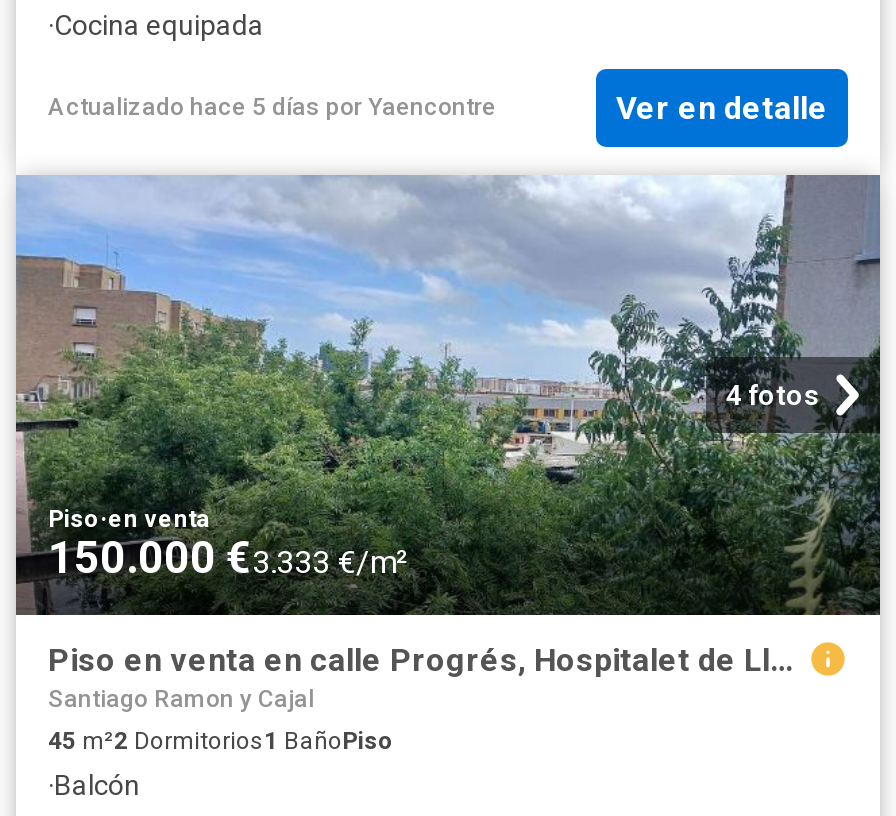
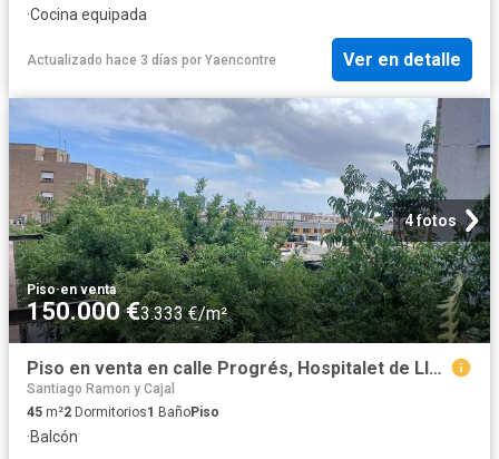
[48,93,496,121] Actualizado hace 5 días por Yaencontre -> [27,52,276,68] Actualizado hace 3 días por Yaencontre

